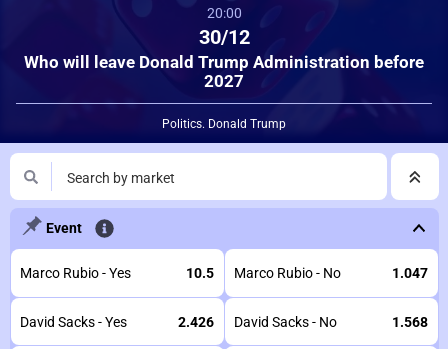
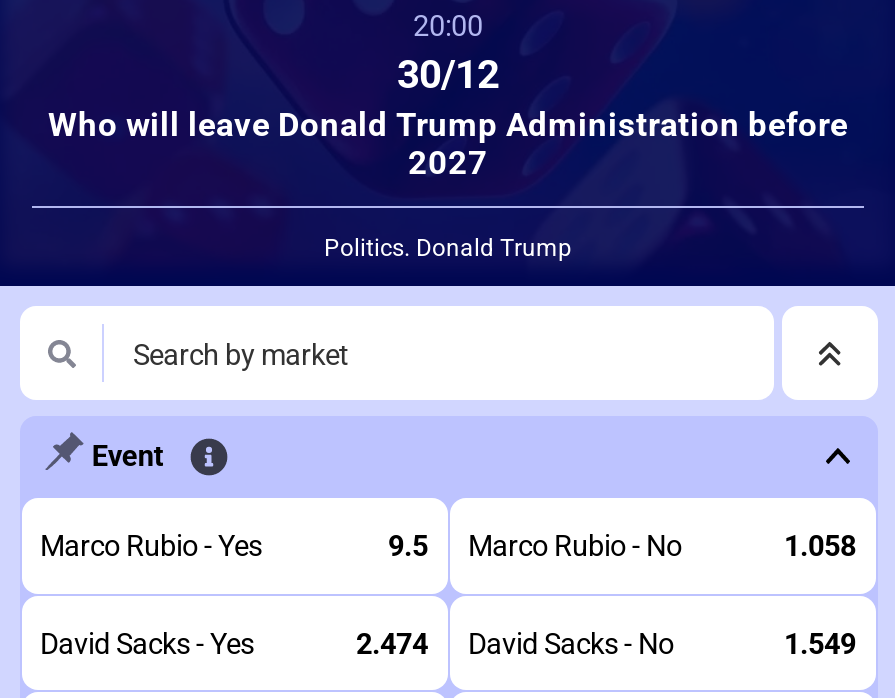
[186,265,341,281] 10.5 Marco Rubio - No -> [388,530,682,562] 9.5 Marco Rubio - No
[392,265,428,281] 1.047 -> [784,530,856,562] 1.058
[178,314,337,330] 2.426 David Sacks - No -> [356,627,674,659] 2.474 David Sacks - No
[392,314,428,330] 1.568 -> [784,627,856,659] 1.549

